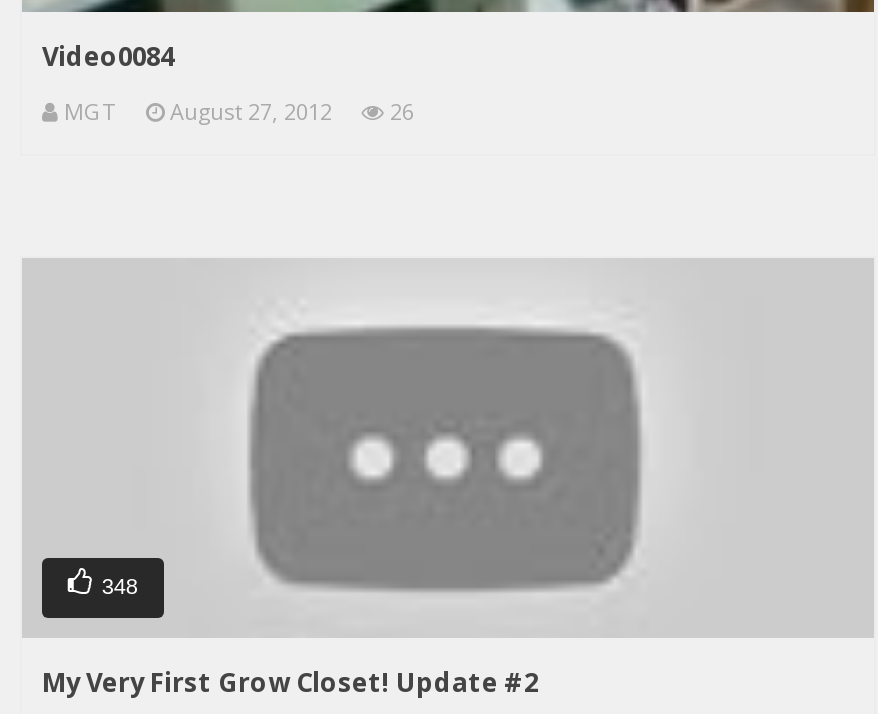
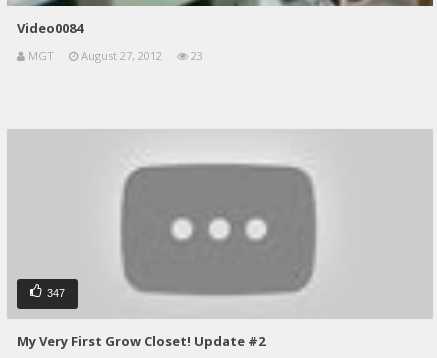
[64,96,414,126] MGT August 27, 2012 26 -> [28,48,203,63] MGT August 27, 2012 23
[102,573,138,597] 348 -> [47,287,65,299] 347

